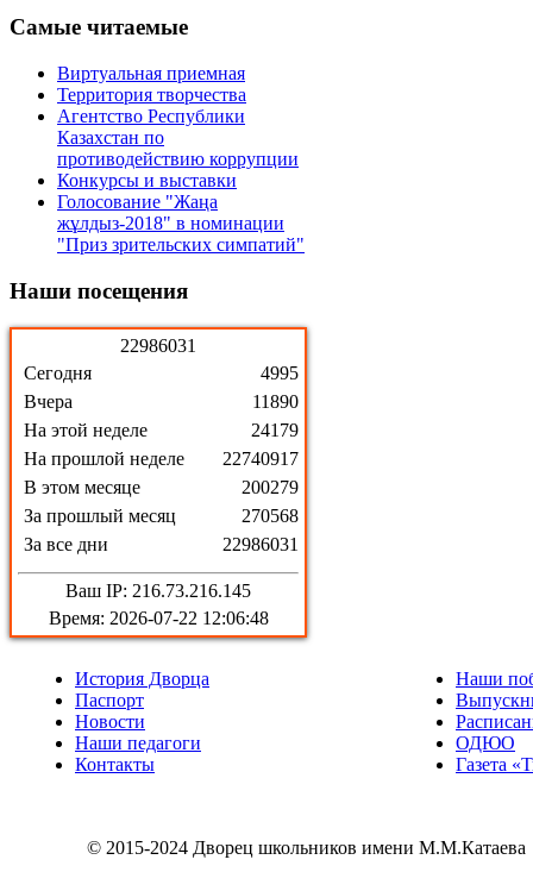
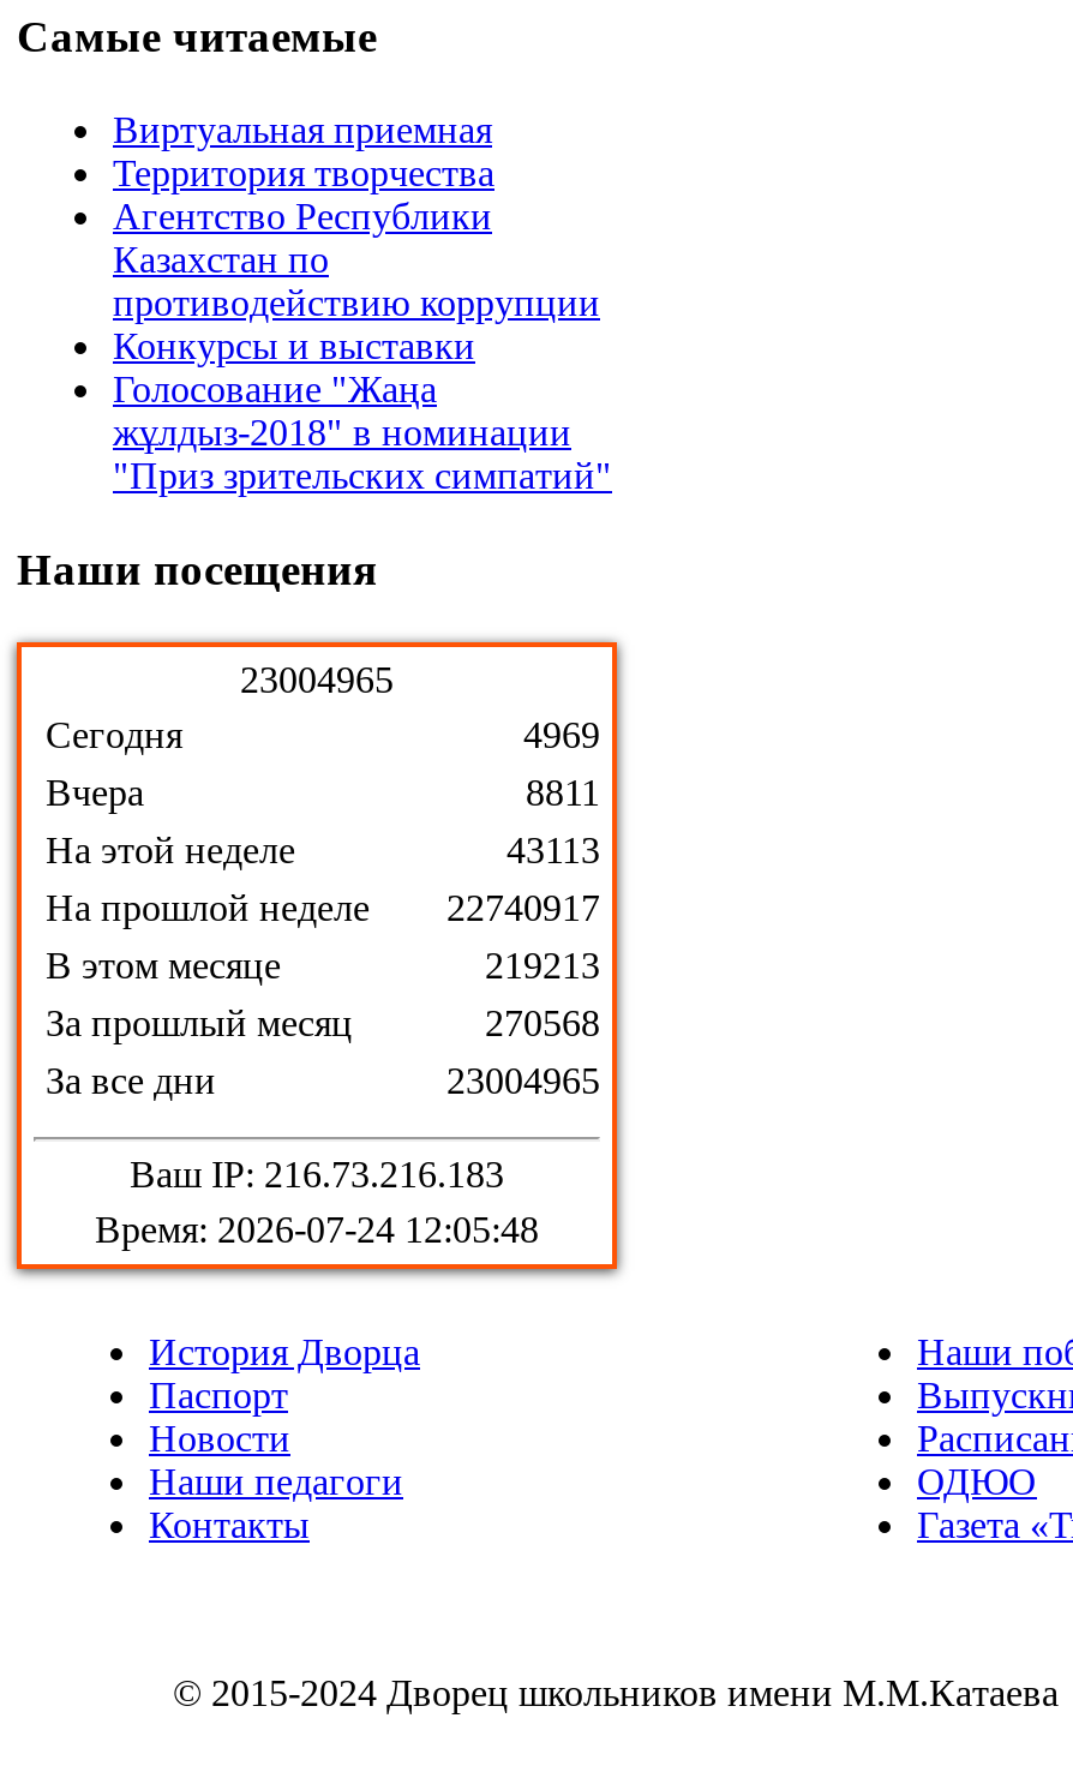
[120,335,196,355] 22986031 -> [240,658,394,699] 23004965
[261,362,299,383] 4995 -> [523,713,600,754] 4969
[252,391,299,411] 11890 -> [526,771,600,812] 8811
[251,419,299,440] 24179 -> [506,829,600,869] 43113
[242,477,299,497] 200279 -> [485,944,600,985] 219213
[222,534,299,554] 22986031 -> [446,1059,600,1100] 23004965
[65,580,251,600] Ваш IP: 216.73.216.145 -> [130,1153,504,1194] Ваш IP: 216.73.216.183
[48,607,268,628] Время: 2026-07-22 12:06:48 -> [95,1208,539,1249] Время: 2026-07-24 12:05:48

